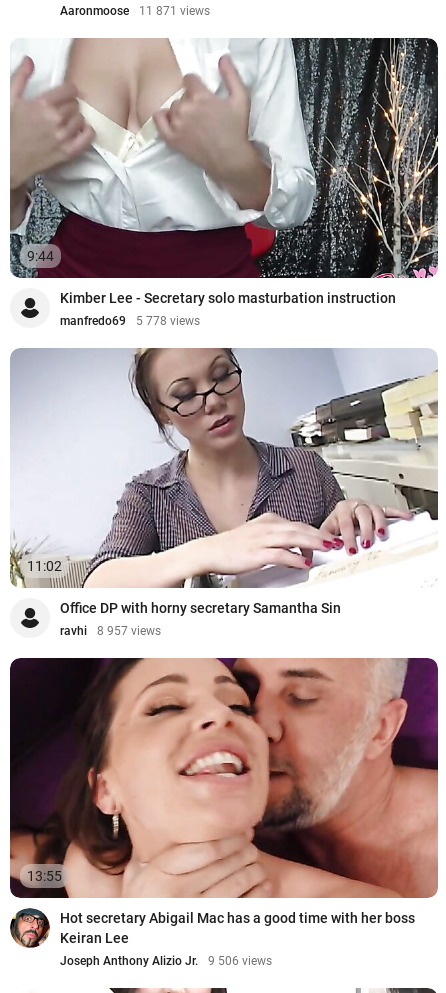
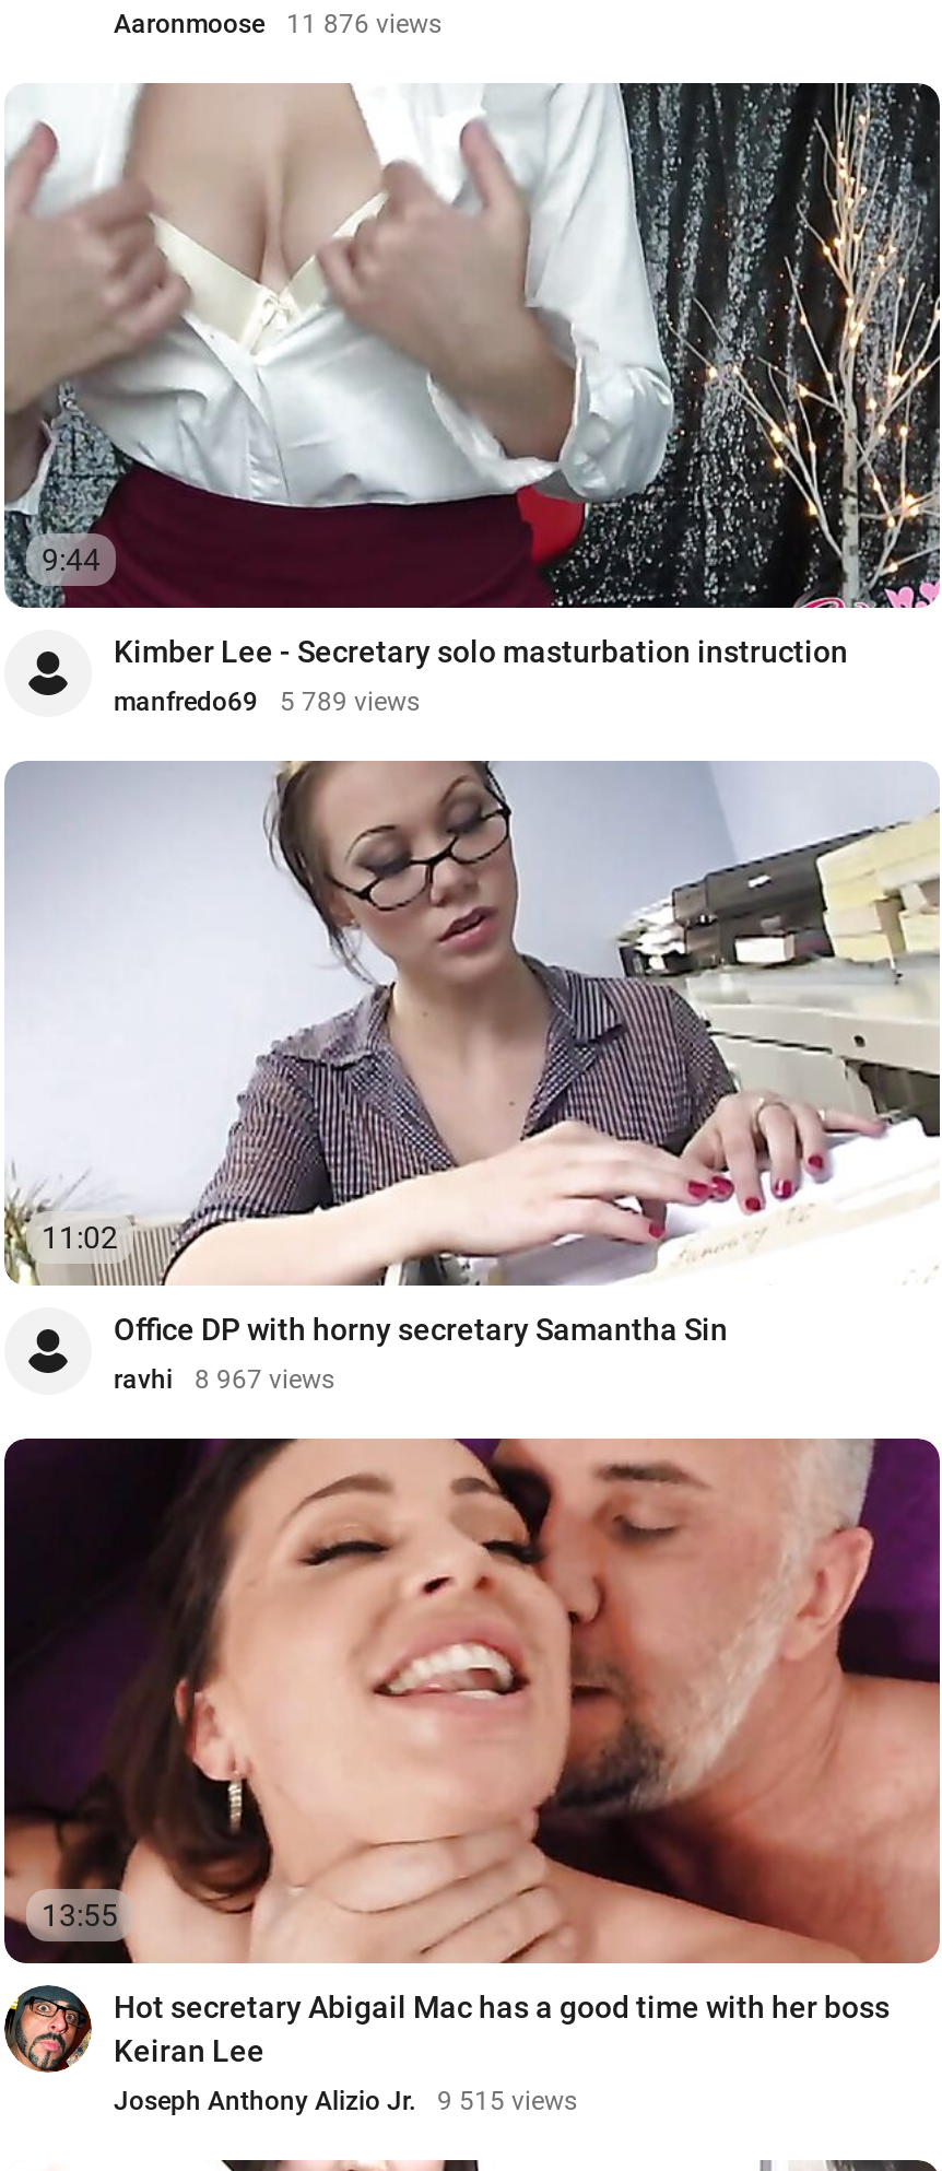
[60,4,210,18] Aaronmoose 11 871 views -> [114,9,441,40] Aaronmoose 11 876 views
[60,314,200,328] manfredo69 5 778 views -> [114,686,420,717] manfredo69 5 789 views
[60,624,161,638] ravhi 8 957 views -> [114,1364,334,1395] ravhi 8 967 views
[60,954,272,968] Joseph Anthony Alizio Jr. 9 506 views -> [114,2085,577,2116] Joseph Anthony Alizio Jr. 9 515 views

